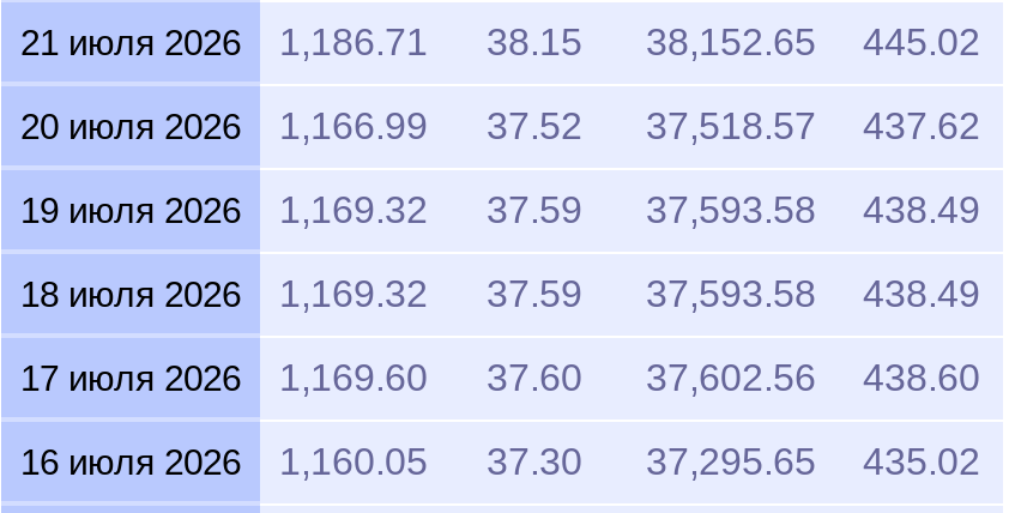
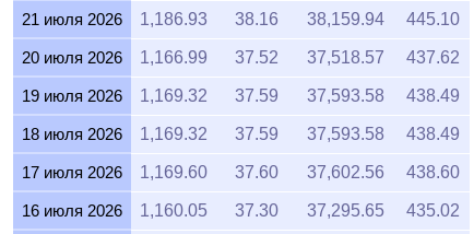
[279,22,428,62] 1,186.71 -> [140,10,208,28] 1,186.93
[487,22,582,62] 38.15 -> [234,10,278,28] 38.16
[646,22,816,62] 38,152.65 -> [307,10,384,28] 38,159.94
[863,22,980,62] 445.02 -> [406,10,459,28] 445.10

